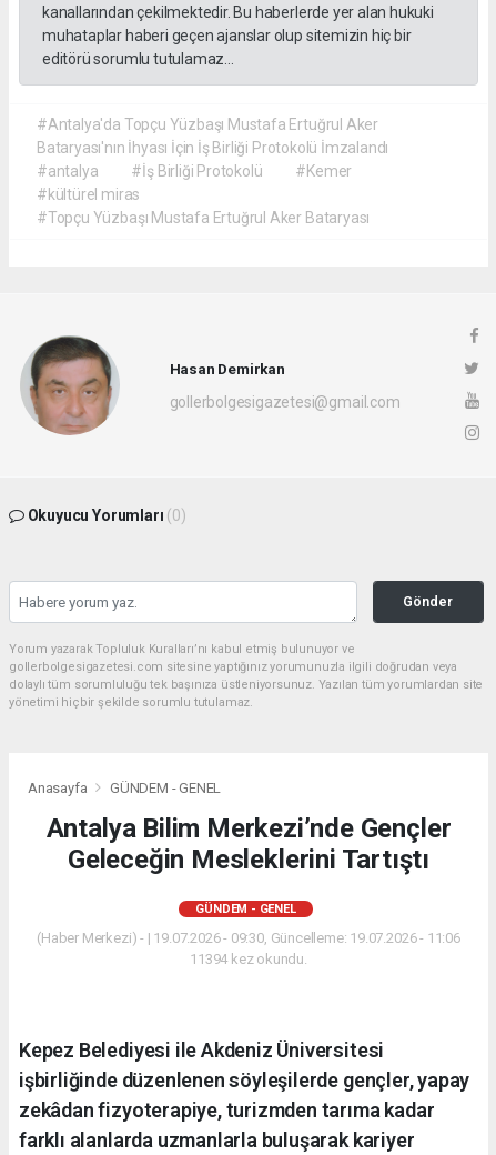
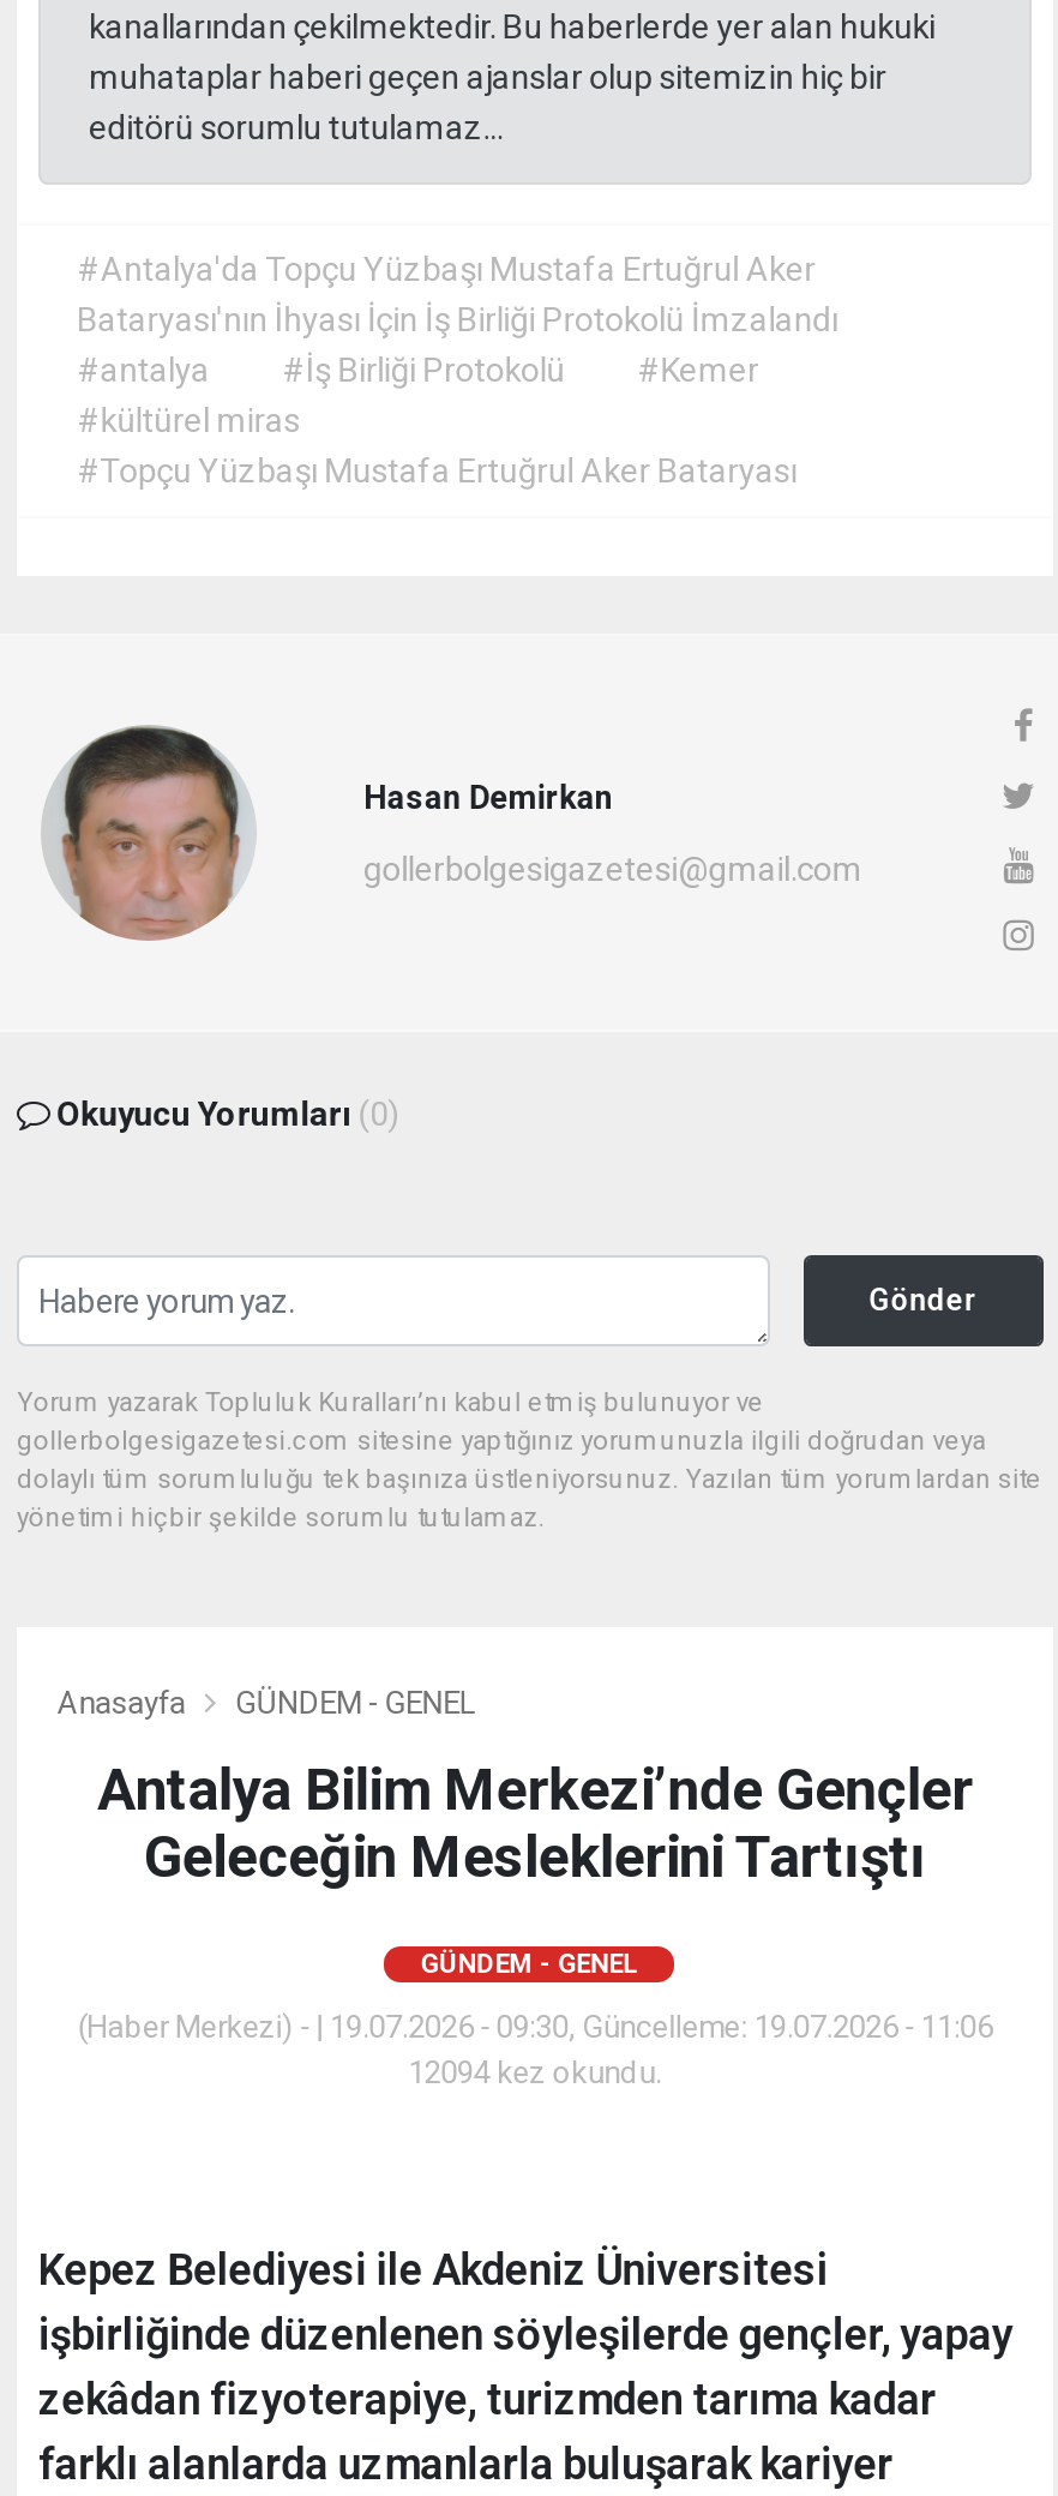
[190,950,307,967] 11394 kez okundu. -> [408,2053,662,2089] 12094 kez okundu.

